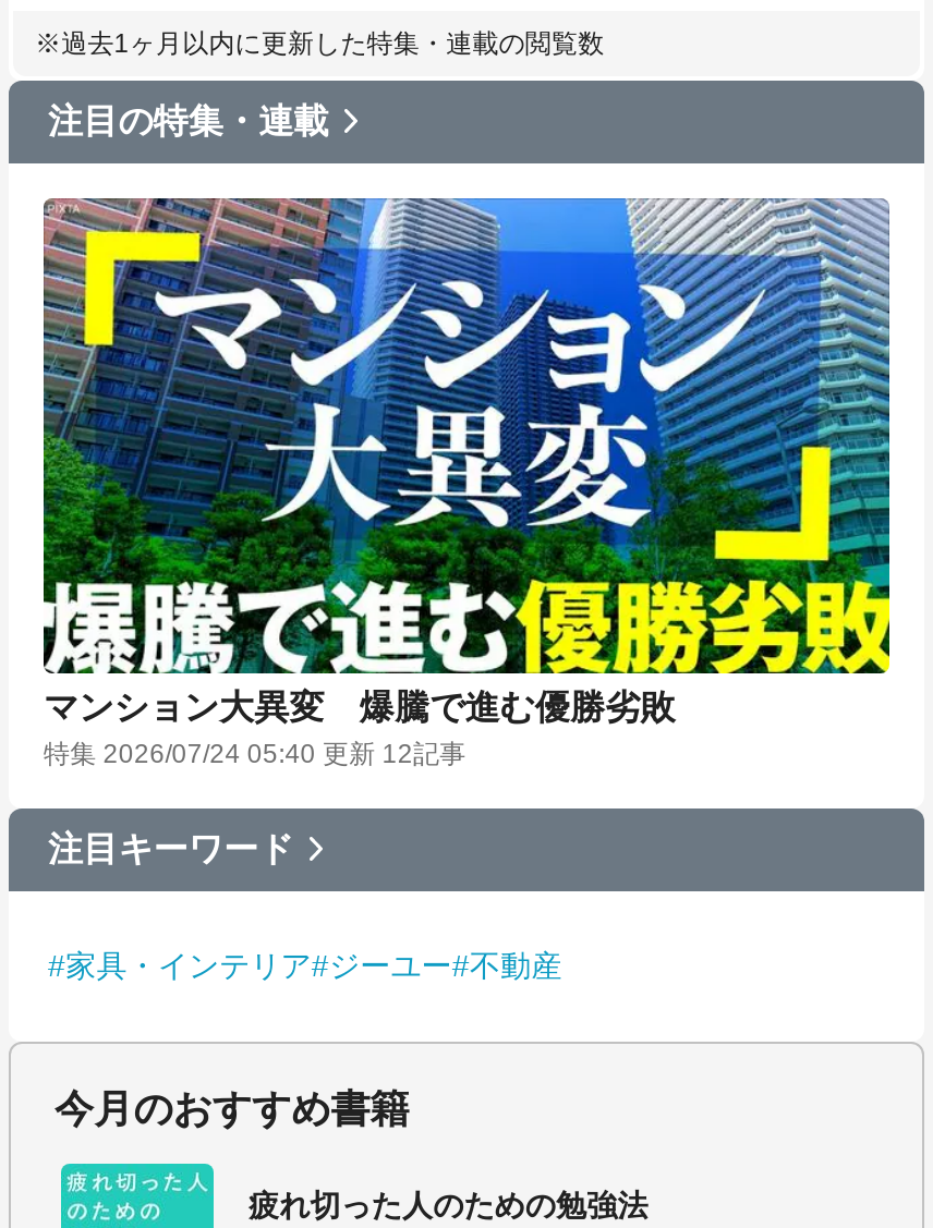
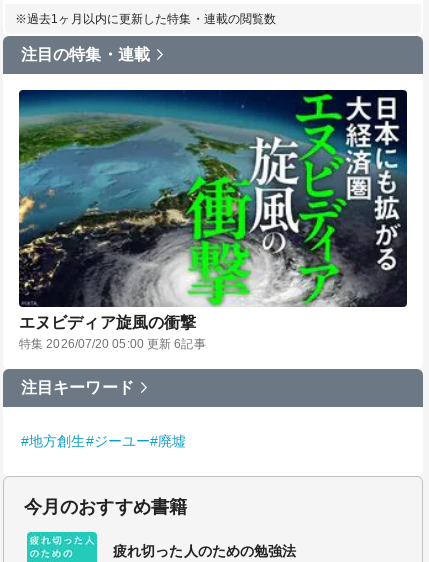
[41,196,892,769] [image] | マンション大異変 爆騰で進む優勝劣敗 | 特集 2026/07/24 05:40 更新 12記事 -> [18,89,408,351] [image] | エヌビディア旋風の衝撃 | 特集 2026/07/20 05:00 更新 6記事
[48,948,562,983] #家具・インテリア#ジーユー#不動産 -> [21,433,186,449] #地方創生#ジーユー#廃墟

